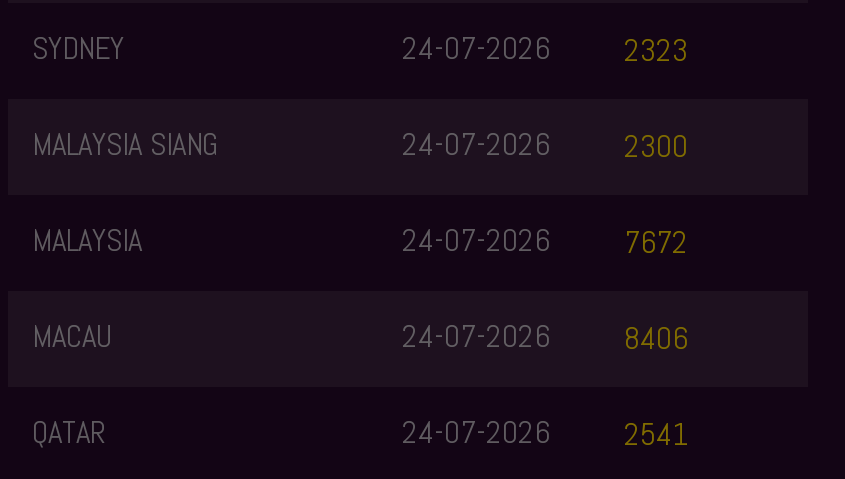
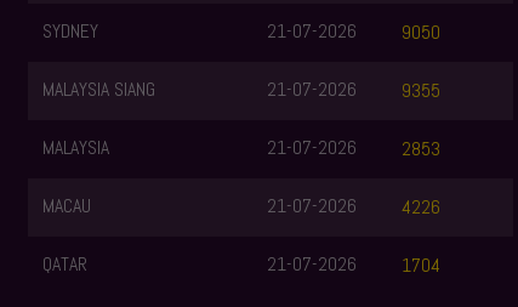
[402,29,550,69] 24-07-2026 -> [267,20,357,44] 21-07-2026
[624,30,688,70] 2323 -> [402,20,440,44] 9050
[402,125,550,165] 24-07-2026 -> [267,78,357,102] 21-07-2026
[624,126,688,166] 2300 -> [402,78,440,103] 9355
[402,221,550,261] 24-07-2026 -> [267,136,357,160] 21-07-2026
[624,222,688,262] 7672 -> [402,137,440,161] 2853
[402,317,550,357] 24-07-2026 -> [267,194,357,219] 21-07-2026
[624,318,688,358] 8406 -> [402,195,440,219] 4226
[402,413,550,453] 24-07-2026 -> [267,253,357,277] 21-07-2026
[624,414,688,454] 2541 -> [402,253,440,277] 1704

